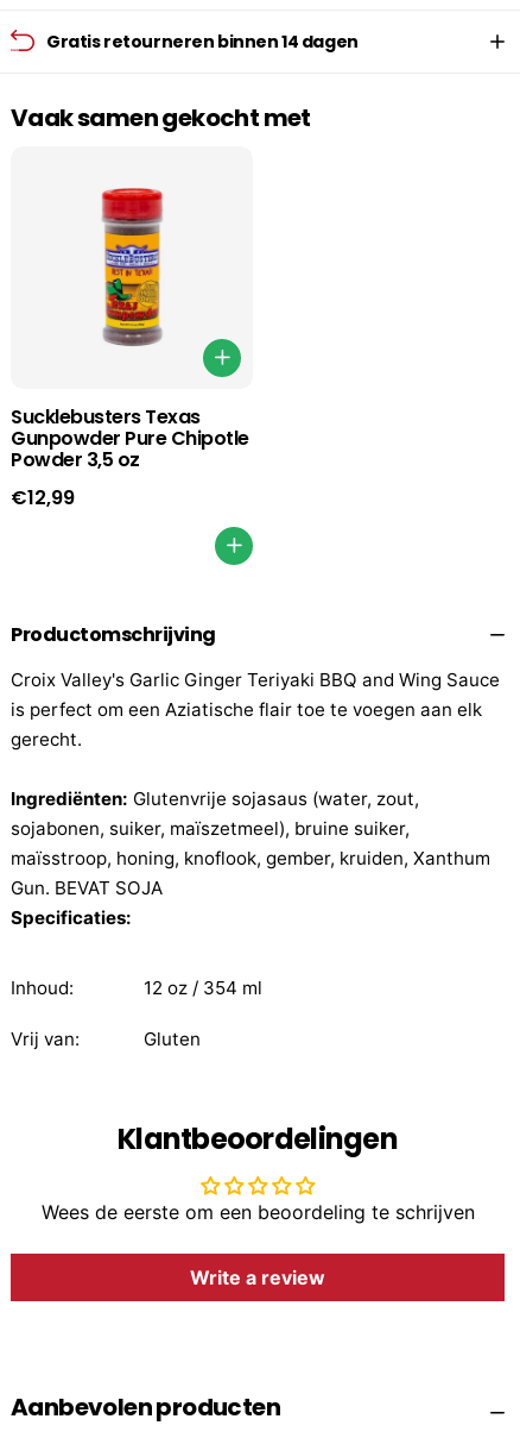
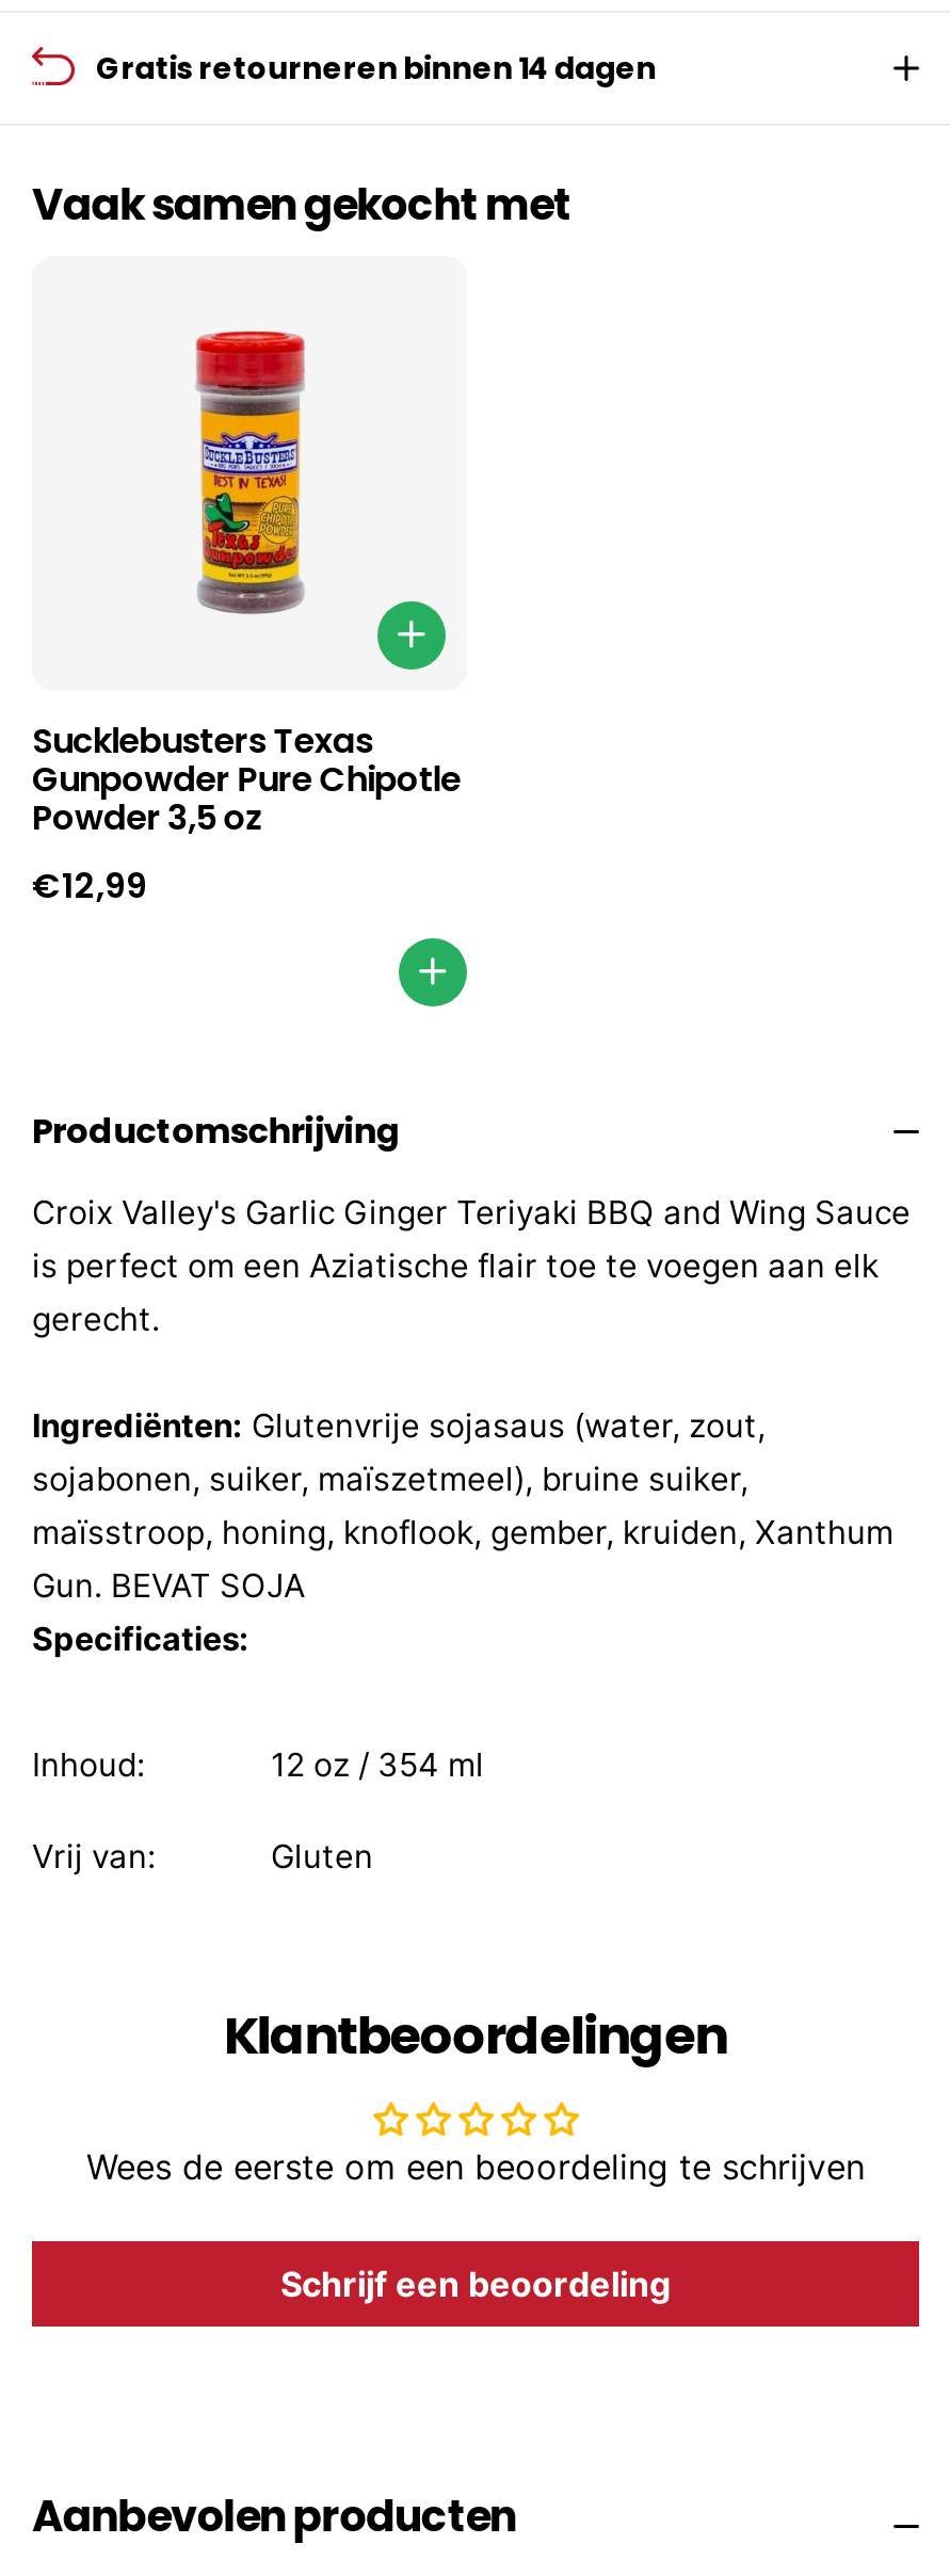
[190,1266,325,1290] Write a review -> [280,2263,671,2306] Schrijf een beoordeling

